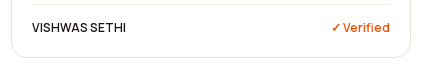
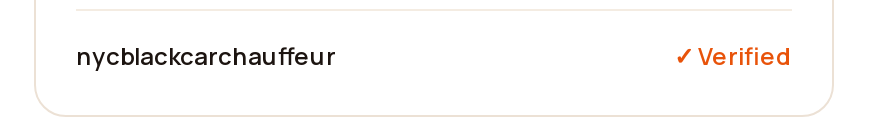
[32,19,126,36] VISHWAS SETHI -> [76,39,336,73] nycblackcarchauffeur

